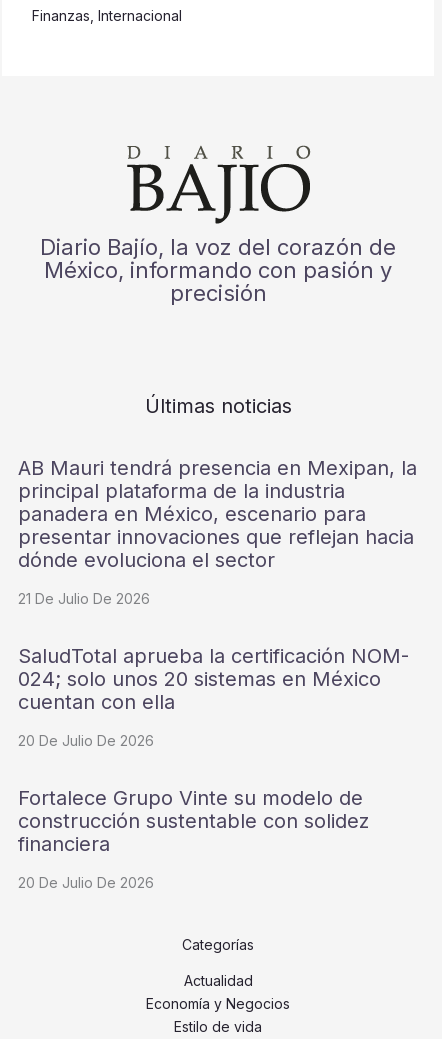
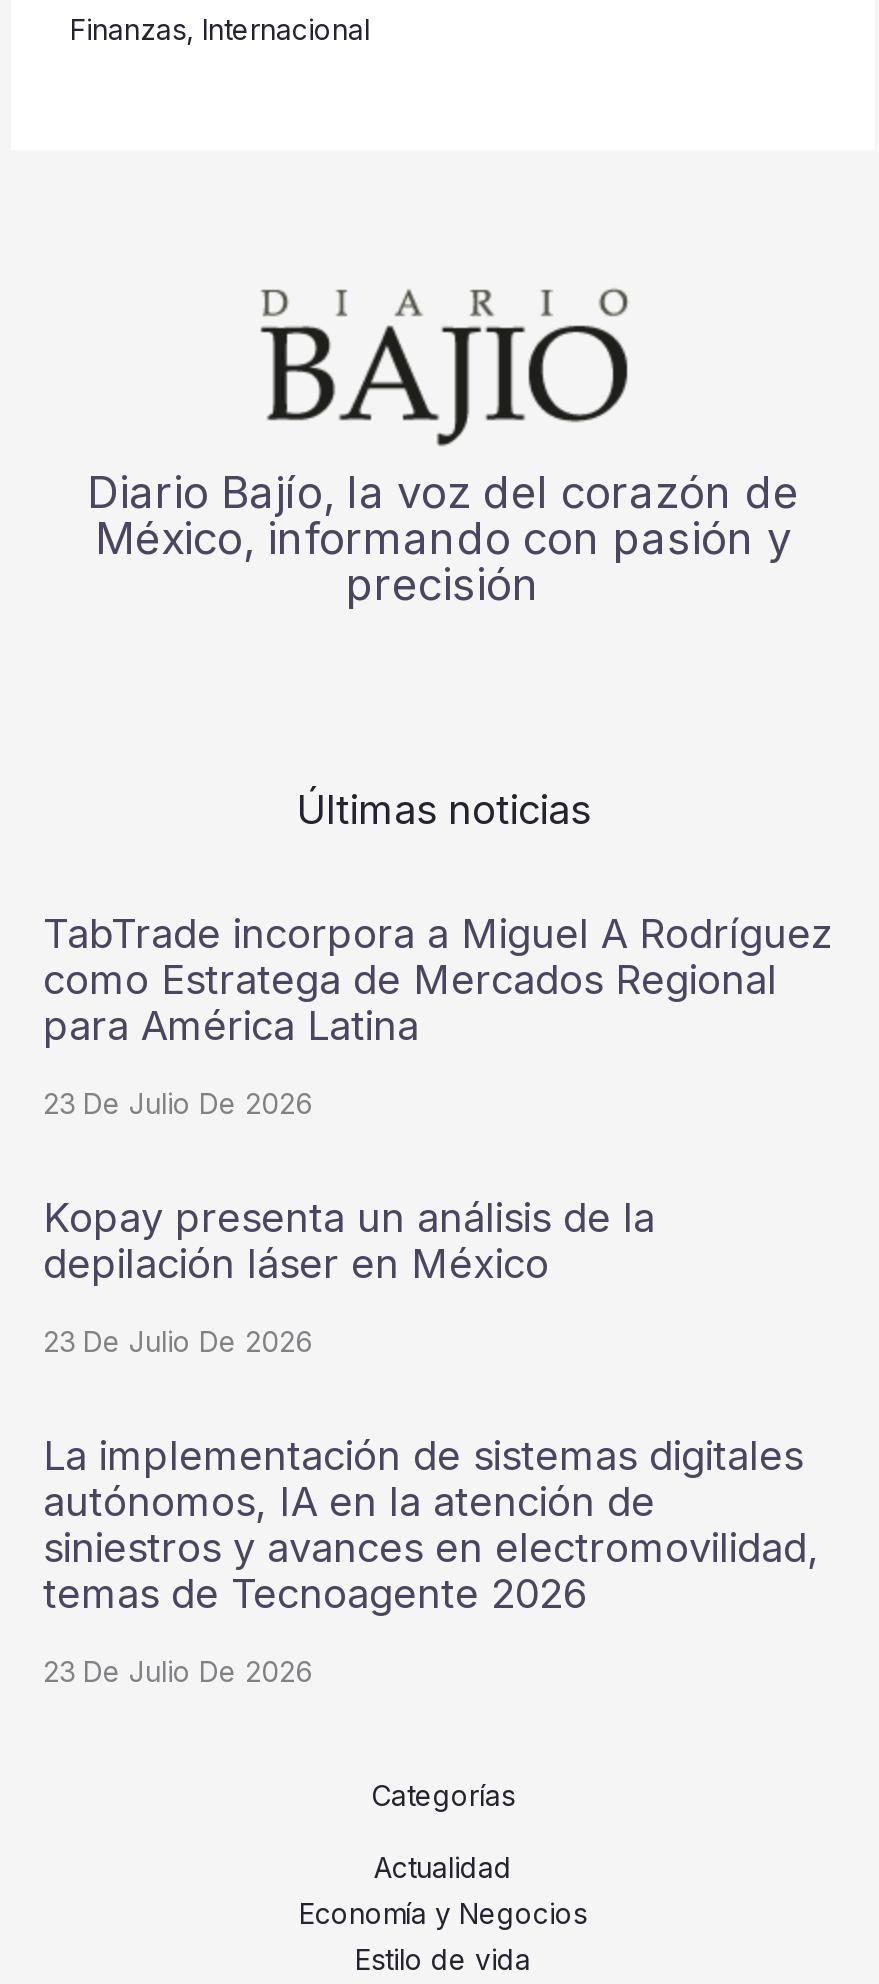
[18,456,417,572] AB Mauri tendrá presencia en Mexipan, la | principal plataforma de la industria | panadera en México, escenario para | presentar innovaciones que reflejan hacia | dónde evoluciona el sector -> [43,910,831,1050] TabTrade incorpora a Miguel A Rodríguez | como Estratega de Mercados Regional | para América Latina
[18,590,150,607] 21 De Julio De 2026 -> [43,1086,313,1120] 23 De Julio De 2026
[18,644,409,714] SaludTotal aprueba la certificación NOM- | 024; solo unos 20 sistemas en México | cuentan con ella -> [43,1194,655,1288] Kopay presenta un análisis de la | depilación láser en México
[18,732,154,749] 20 De Julio De 2026 -> [43,1324,313,1358] 23 De Julio De 2026
[18,786,369,856] Fortalece Grupo Vinte su modelo de | construcción sustentable con solidez | financiera -> [43,1432,819,1618] La implementación de sistemas digitales | autónomos, IA en la atención de | siniestros y avances en electromovilidad, | temas de Tecnoagente 2026
[18,874,154,891] 20 De Julio De 2026 -> [43,1654,313,1688] 23 De Julio De 2026

